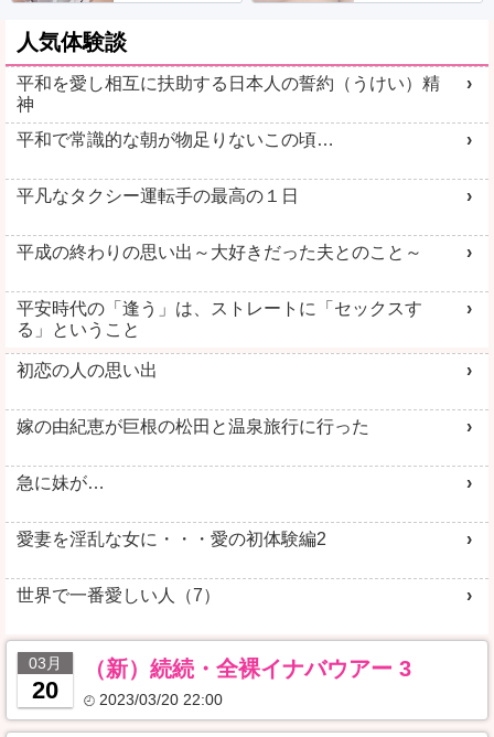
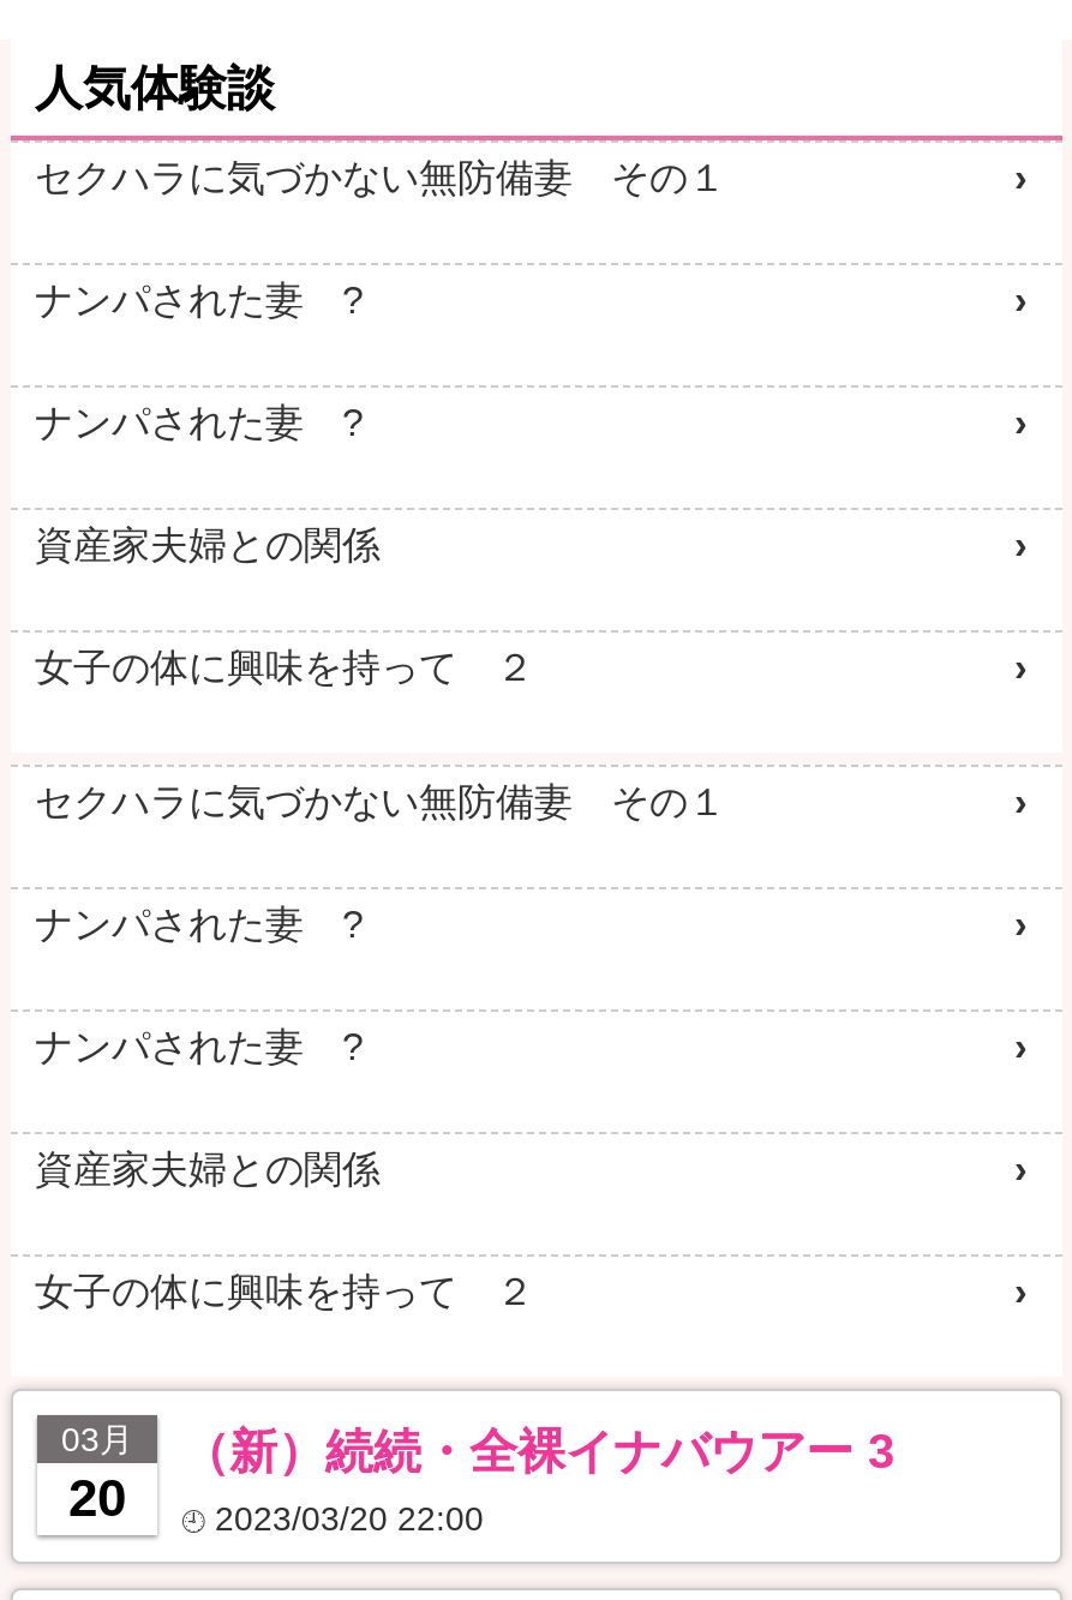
[17,74,440,114] 平和を愛し相互に扶助する日本人の誓約（うけい）精 | 神 -> [35,157,726,198] セクハラに気づかない無防備妻 その１
[17,130,334,149] 平和で常識的な朝が物足りないこの頃… -> [35,280,364,320] ナンパされた妻 ?
[17,186,299,205] 平凡なタクシー運転手の最高の１日 -> [35,402,364,443] ナンパされた妻 ?
[17,243,422,261] 平成の終わりの思い出～大好きだった夫とのこと～ -> [35,525,381,565] 資産家夫婦との関係
[17,299,422,339] 平安時代の「逢う」は、ストレートに「セックスす | る」ということ -> [35,647,534,688] 女子の体に興味を持って ２
[17,361,158,380] 初恋の人の思い出 -> [35,781,726,822] セクハラに気づかない無防備妻 その１
[17,417,369,436] 嫁の由紀恵が巨根の松田と温泉旅行に行った -> [35,904,364,945] ナンパされた妻 ?
[17,473,105,492] 急に妹が… -> [35,1026,364,1067] ナンパされた妻 ?
[17,530,326,548] 愛妻を淫乱な女に・・・愛の初体験編2 -> [35,1149,381,1189] 資産家夫婦との関係
[17,586,221,605] 世界で一番愛しい人（7） -> [35,1271,534,1312] 女子の体に興味を持って ２

